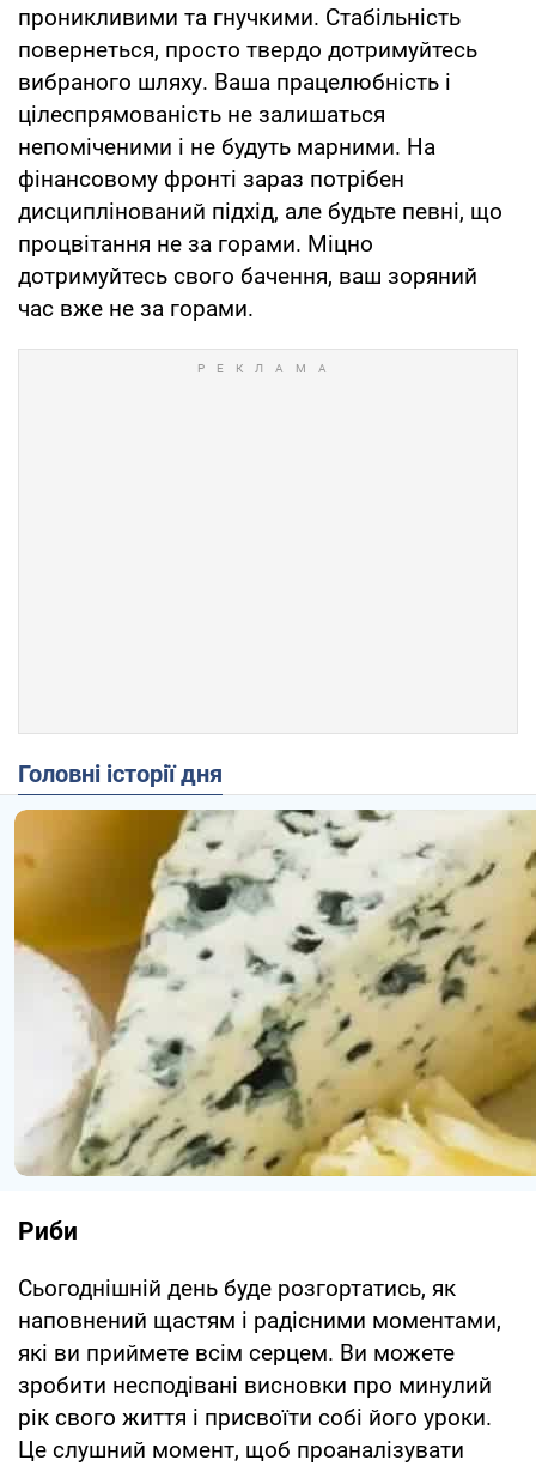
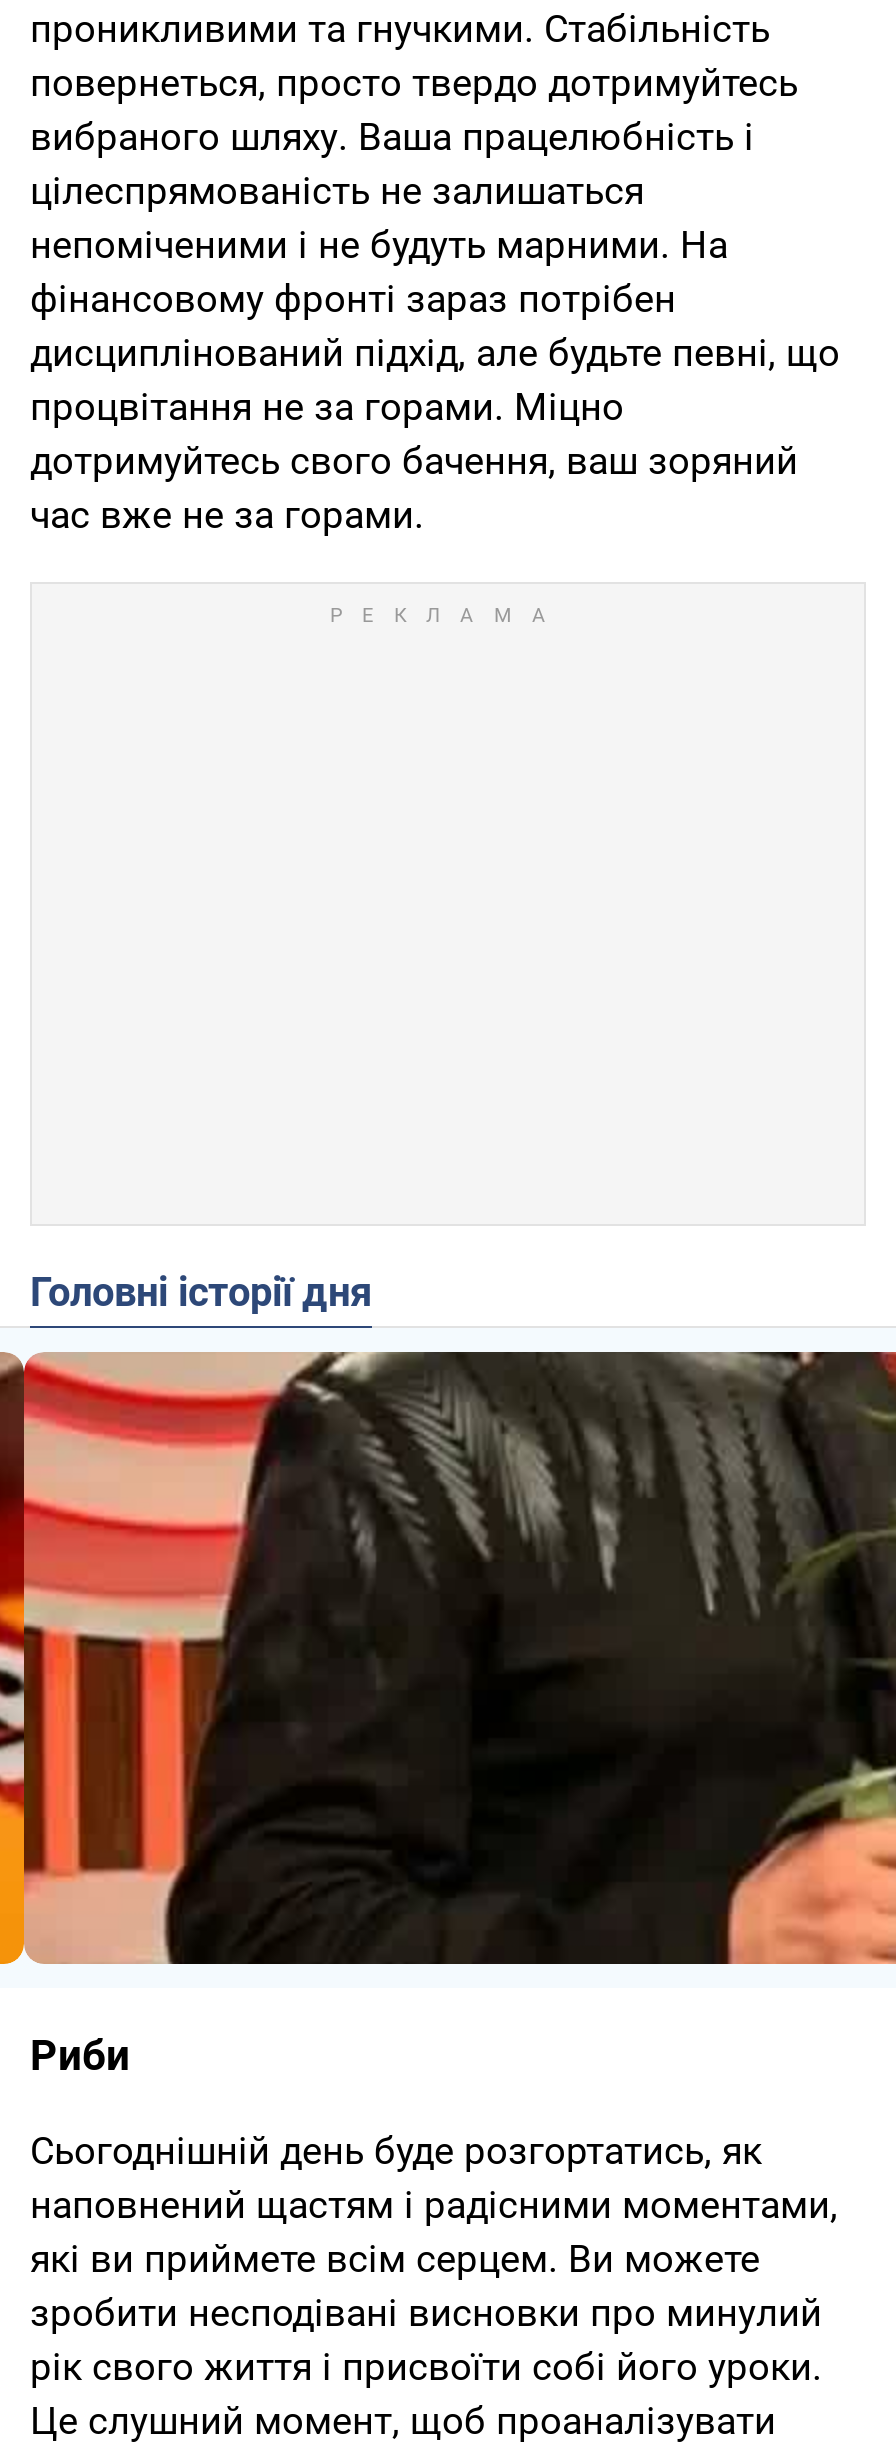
[4,810,532,1177] [image] -> [6,1350,890,1966] [image]

